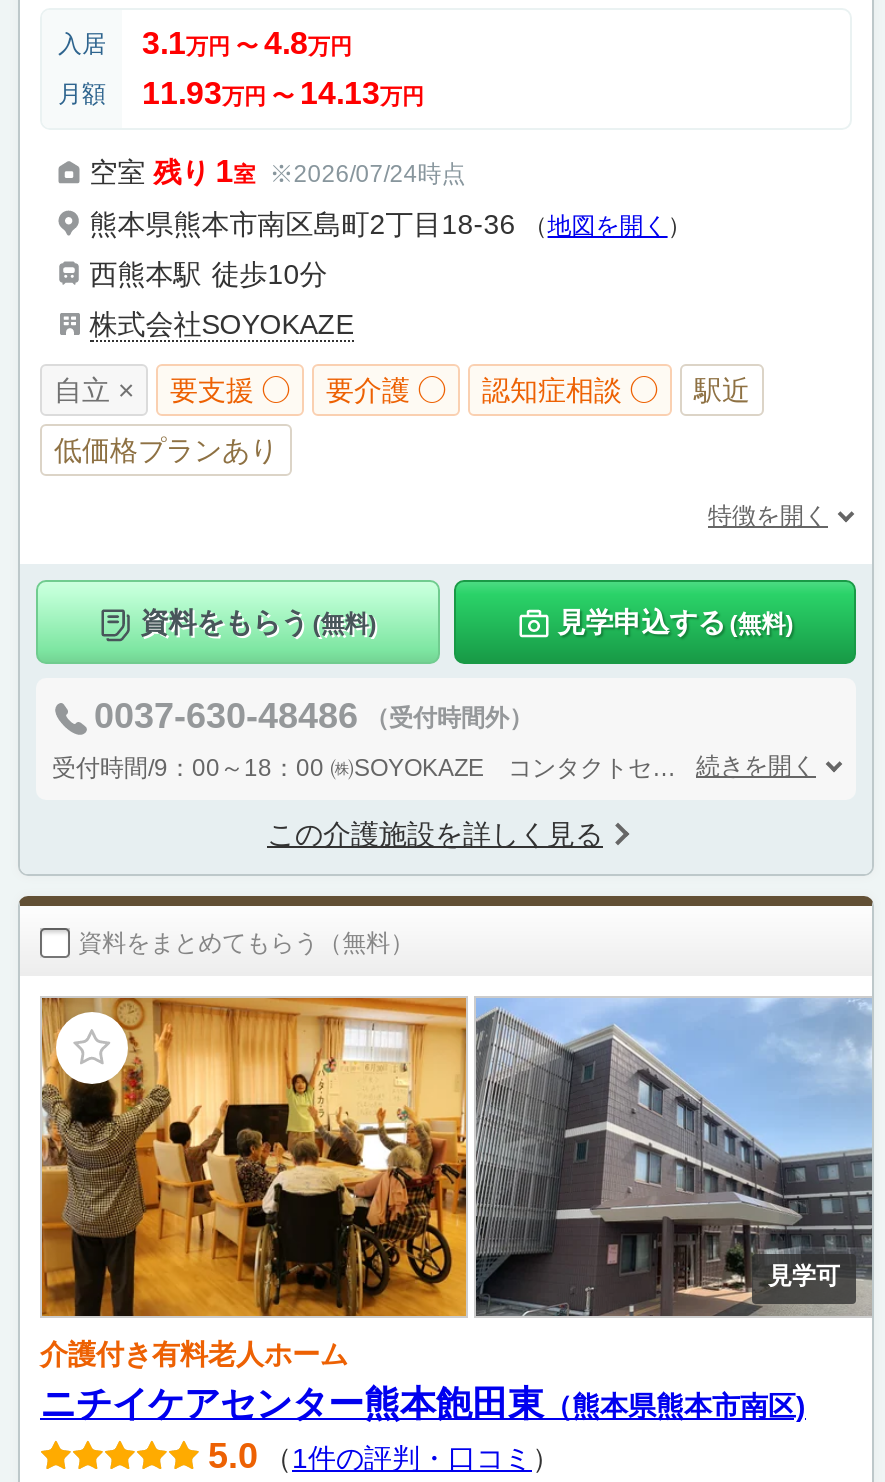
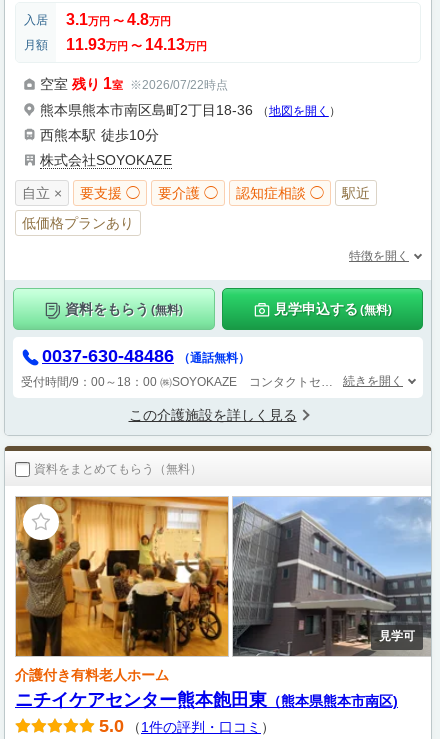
[90,154,466,188] 空室残り 1室 ※2026/07/24時点 -> [40,75,228,92] 空室残り 1室 ※2026/07/22時点
[94,696,533,736] 0037-630-48486 （受付時間外） -> [42,346,249,366] 0037-630-48486 （通話無料）

